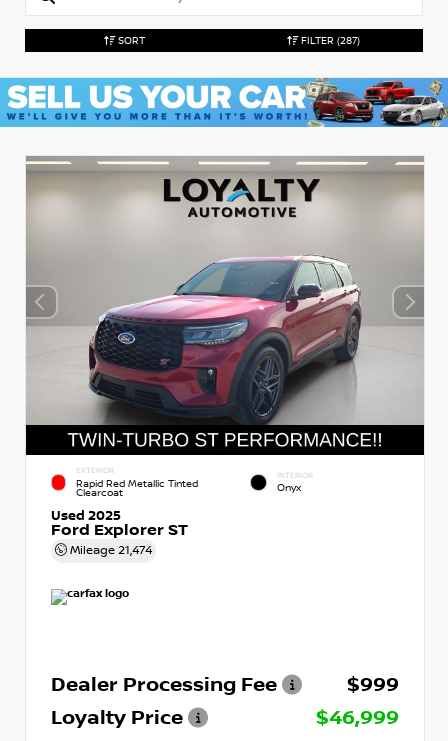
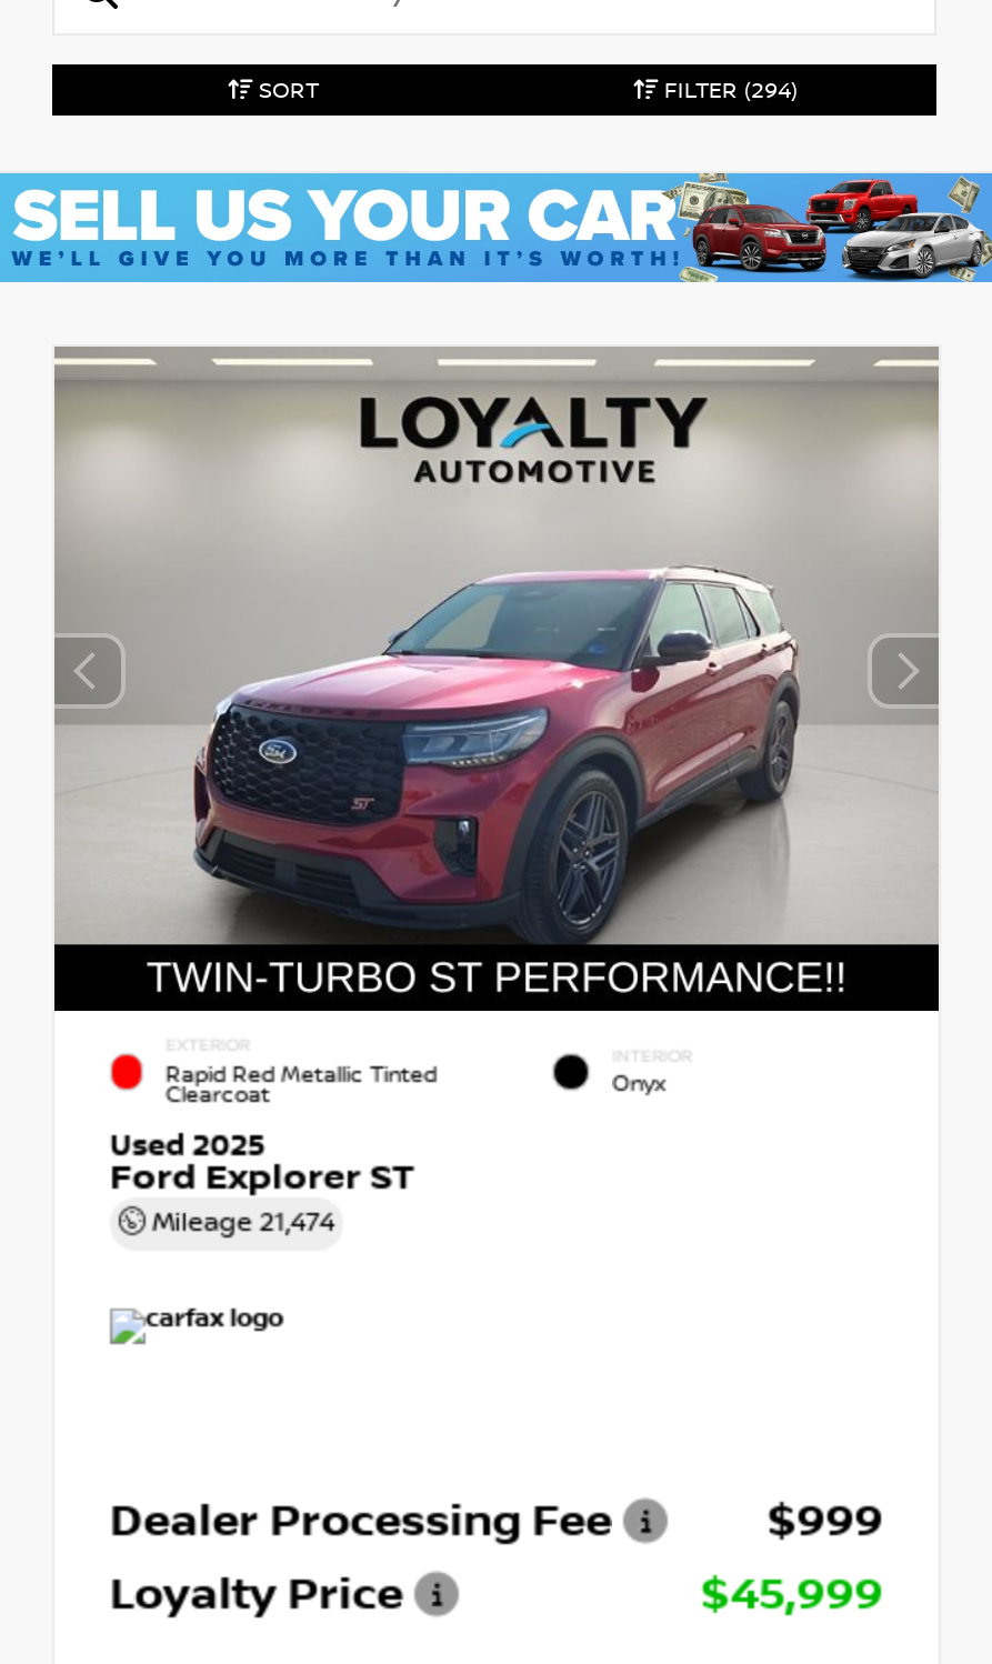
[298,34,360,47] FILTER (287) -> [658,75,798,104] FILTER (294)
[316,705,399,729] $46,999 -> [701,1566,883,1620] $45,999

